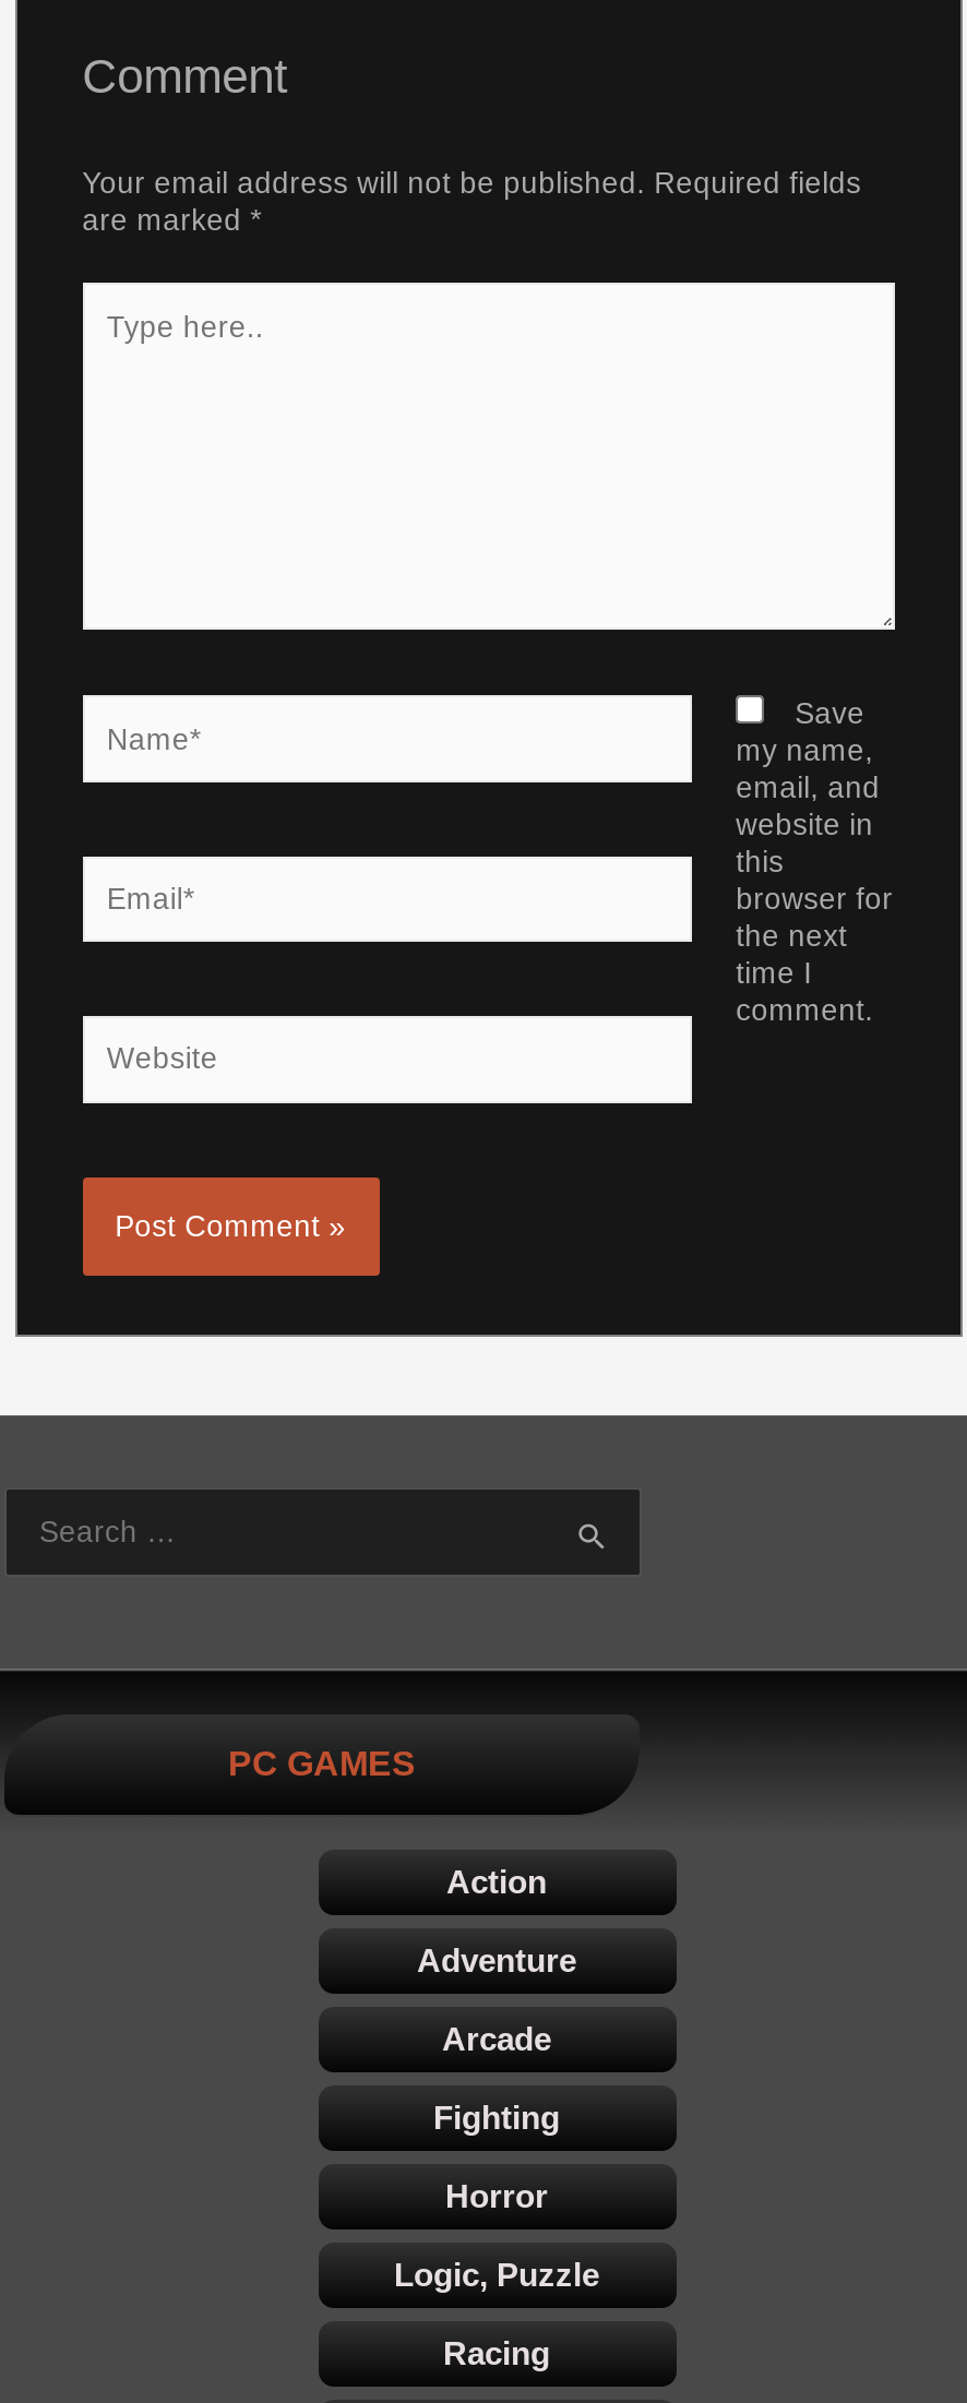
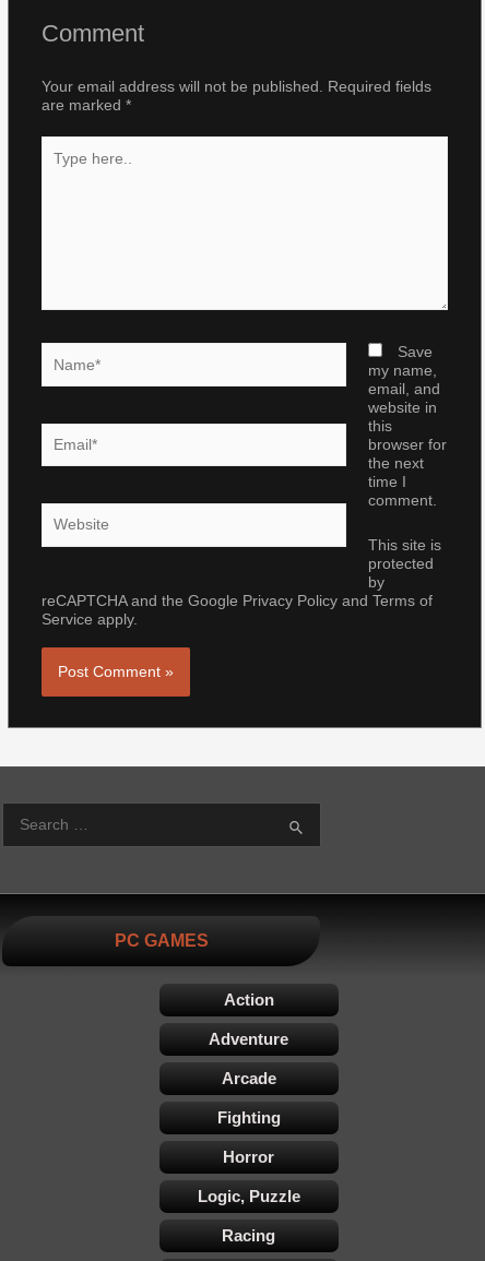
none -> [41,537,441,628] This site is | protected | by | reCAPTCHA and the Google Privacy Policy and Terms of | Service apply.

